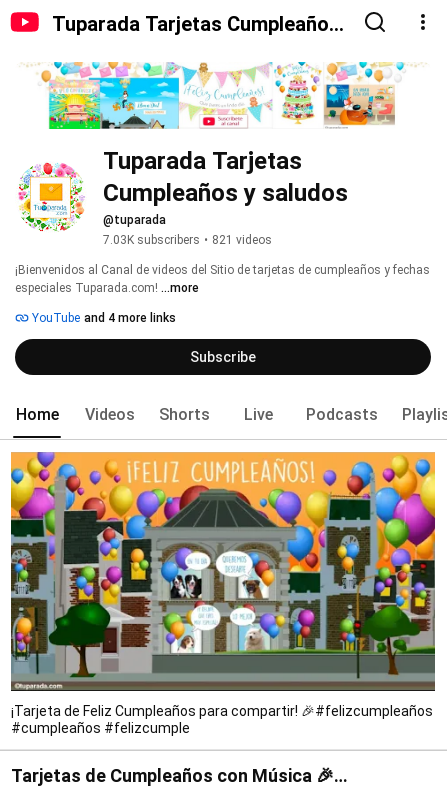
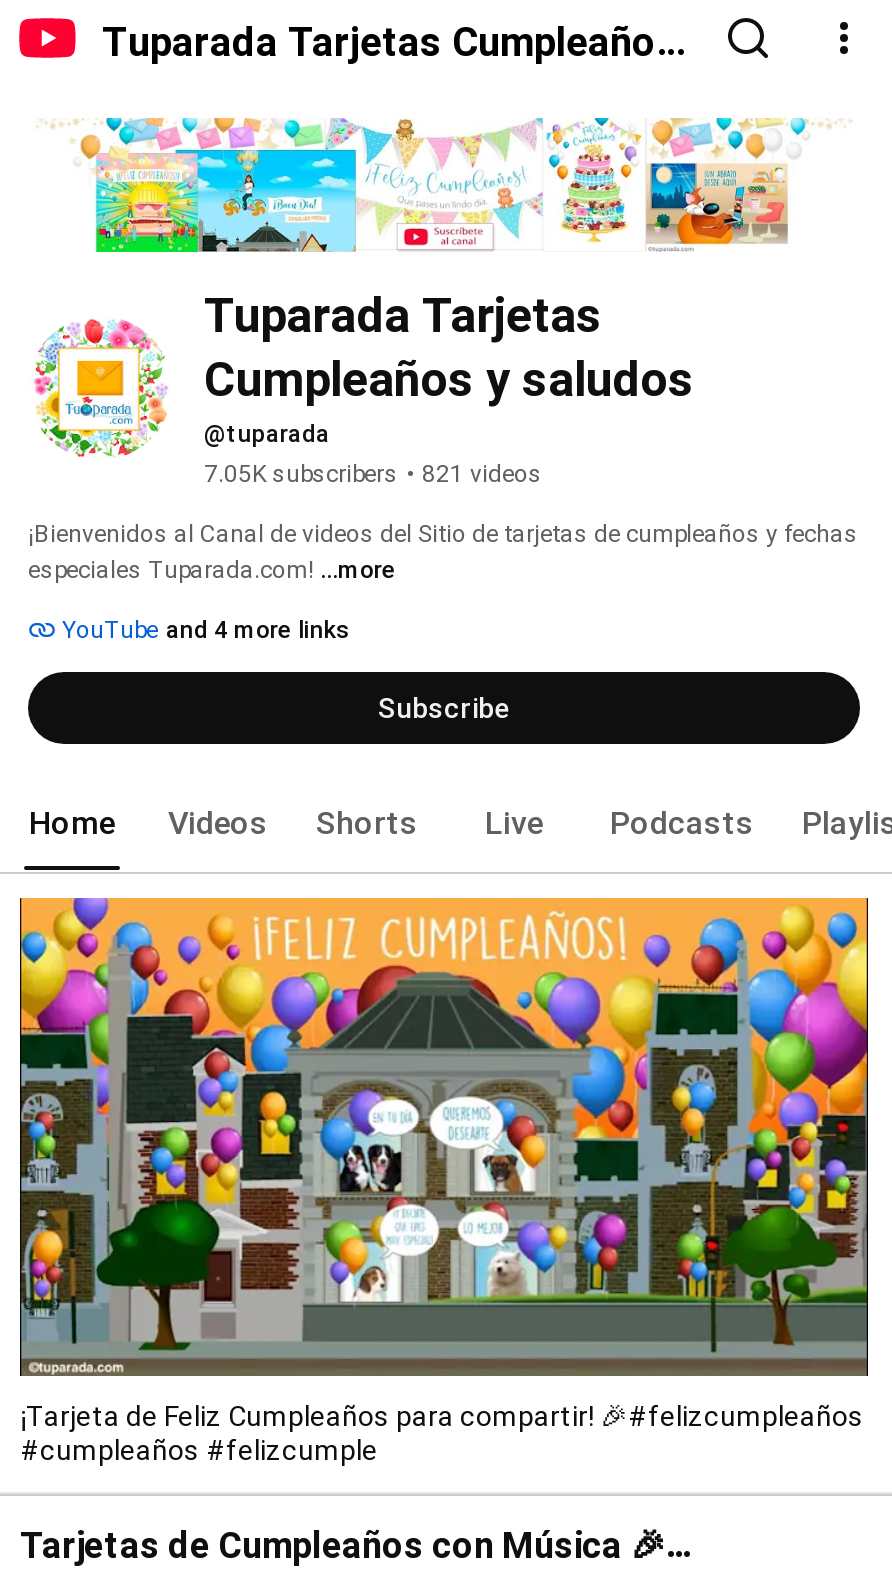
[103,233,272,247] 7.03K subscribers • 821 videos -> [204,460,542,488] 7.05K subscribers • 821 videos

